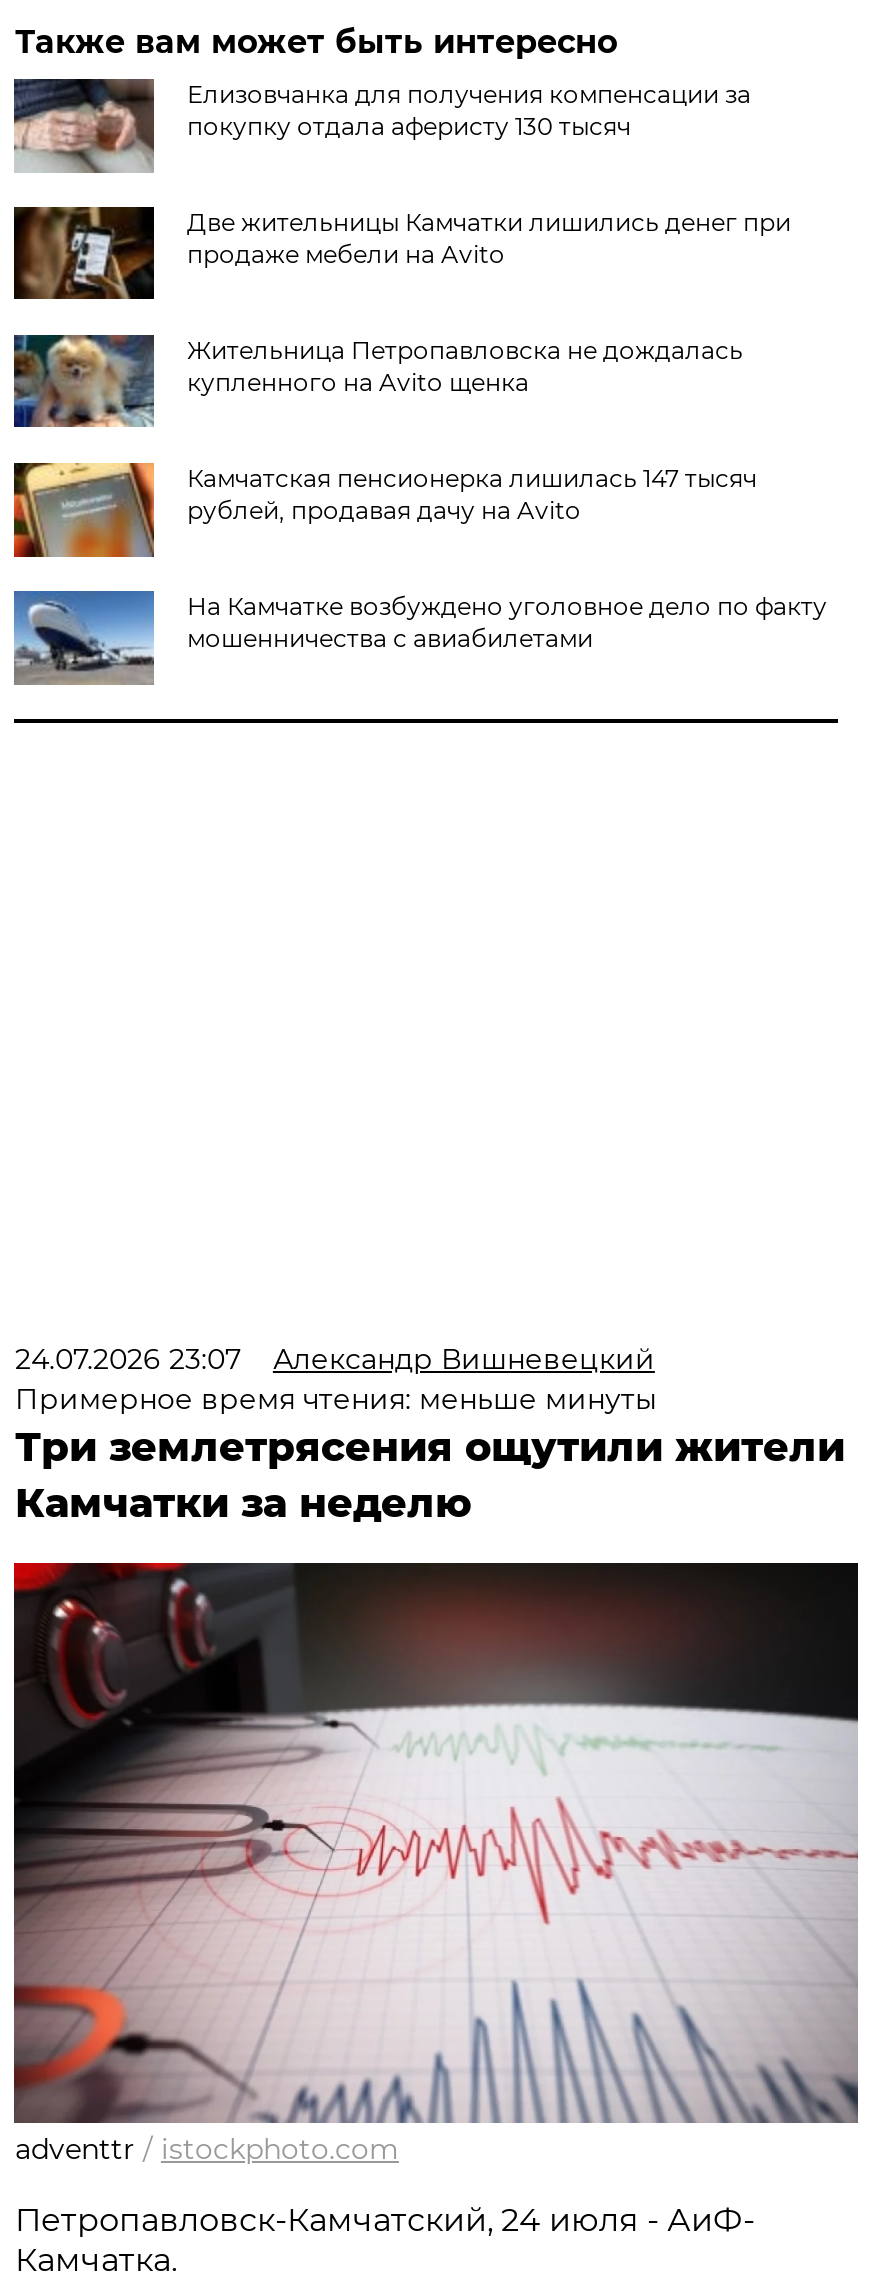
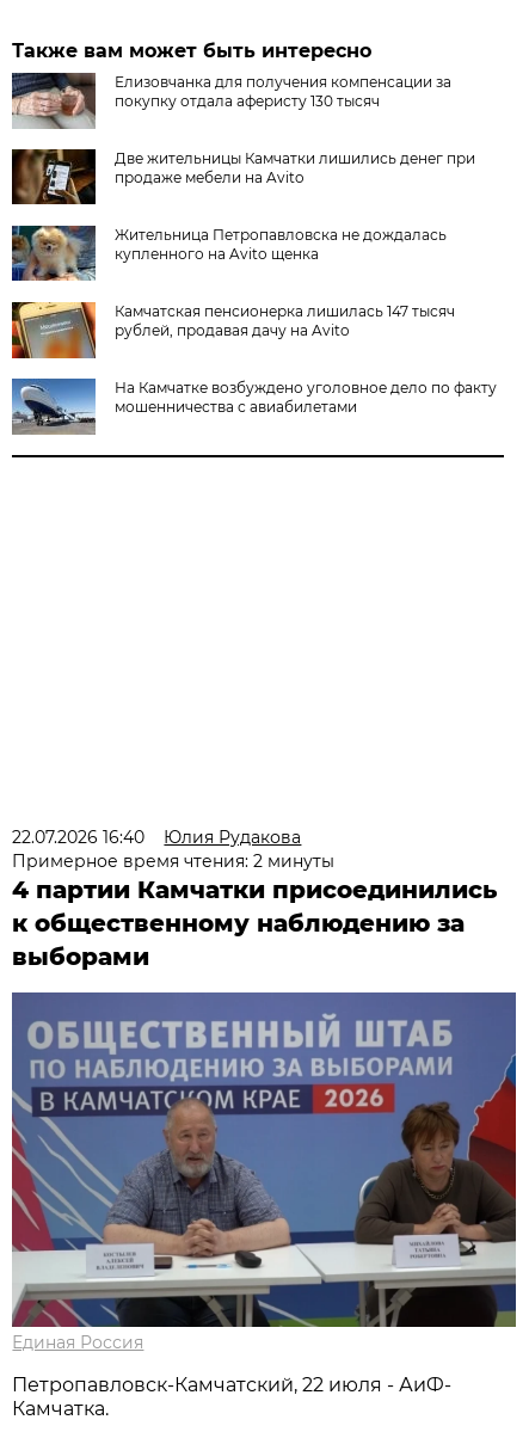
[15,1341,845,1527] 24.07.2026 23:07 | Александр Вишневецкий | Примерное время чтения: меньше минуты | Три землетрясения ощутили жители | Камчатки за неделю -> [12,826,497,971] 22.07.2026 16:40 | Юлия Рудакова | Примерное время чтения: 2 минуты | 4 партии Камчатки присоединились | к общественному наблюдению за | выборами
[12,1561,860,2167] [image] | adventtr / istockphoto.com -> [11,991,517,1353] [image] | Единая Россия
[15,2201,755,2239] Петропавловск-Камчатский, 24 июля - АиФ- -> [12,1373,452,1396] Петропавловск-Камчатский, 22 июля - АиФ-

